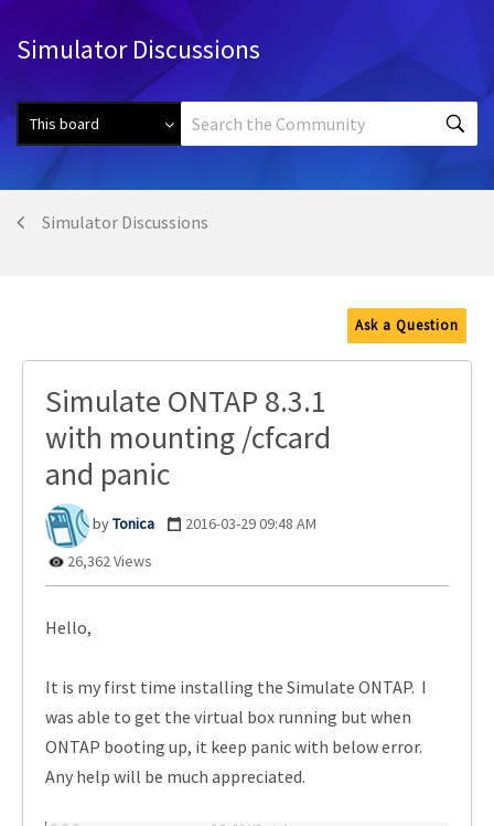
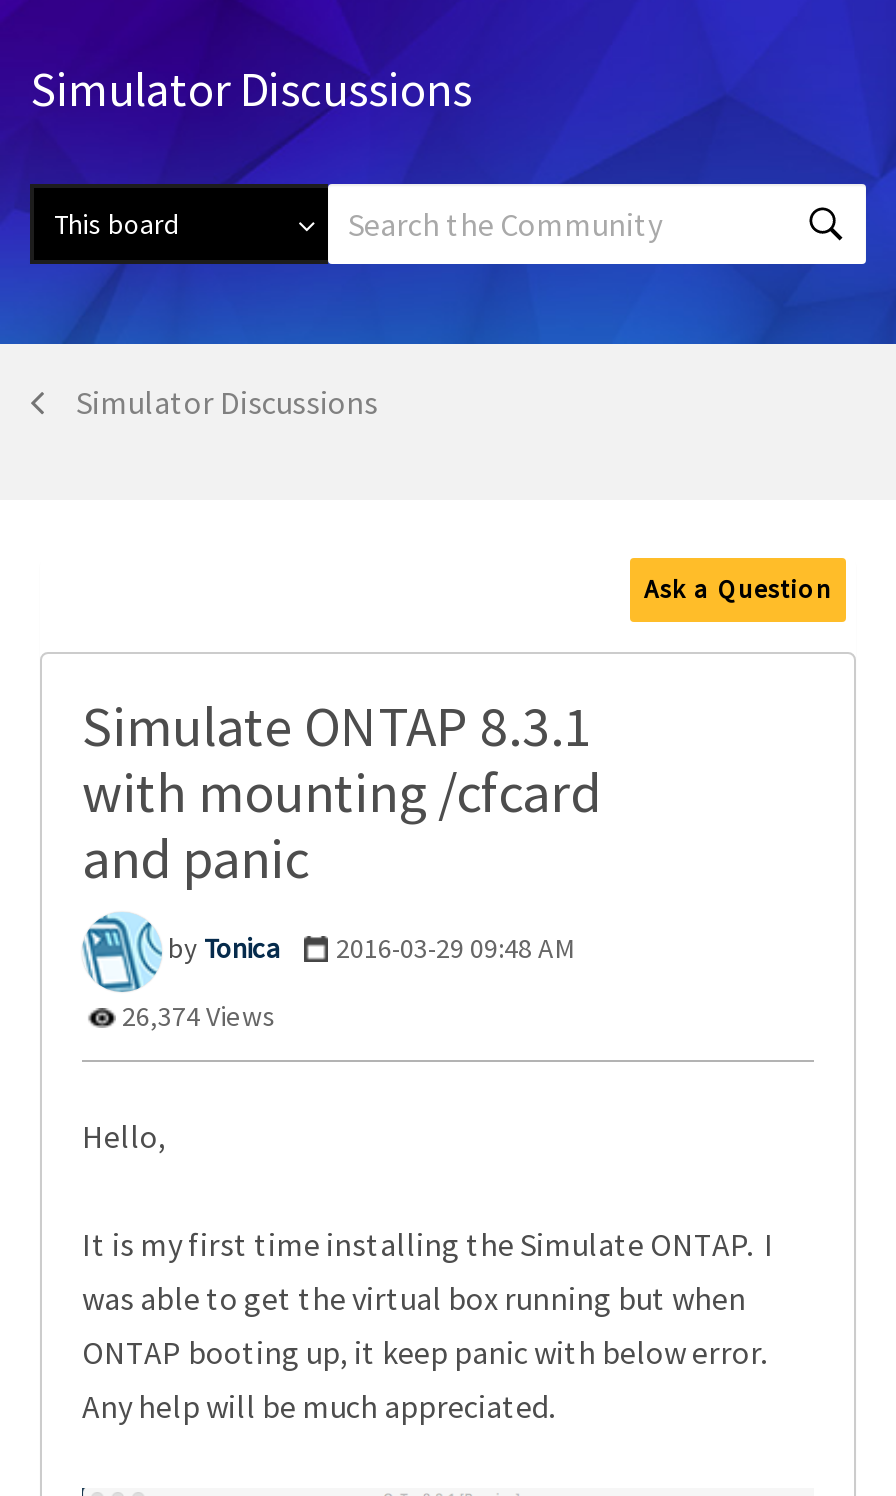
[64,551,152,571] 26,362 Views -> [116,998,276,1034] 26,374 Views

